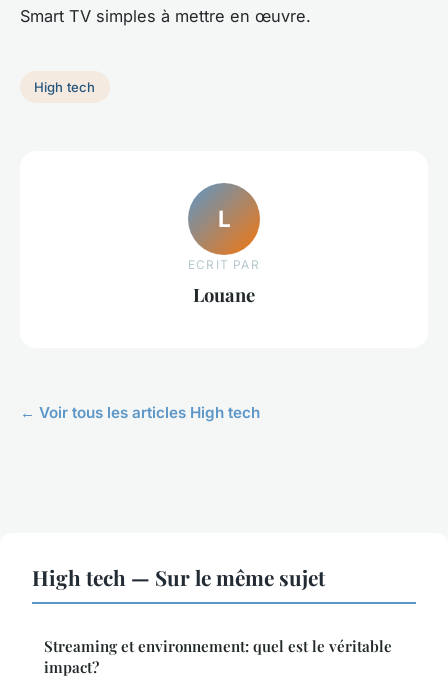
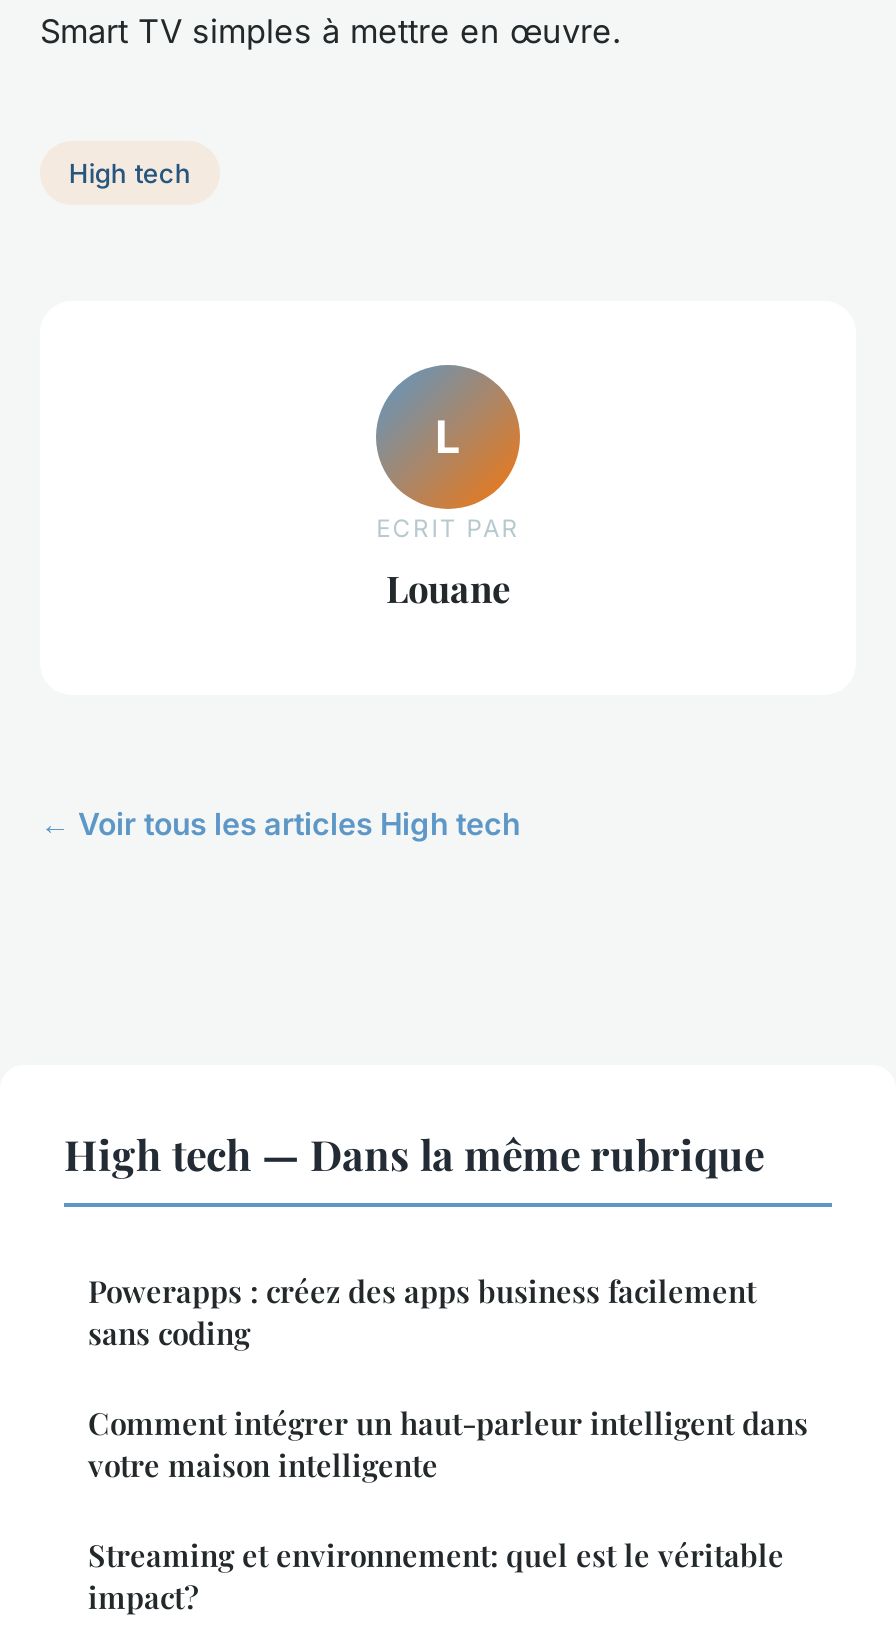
[32,563,325,591] High tech — Sur le même sujet -> [64,1125,808,1485] High tech — Dans la même rubrique | Powerapps : créez des apps business facilement | sans coding | Comment intégrer un haut-parleur intelligent dans | votre maison intelligente

